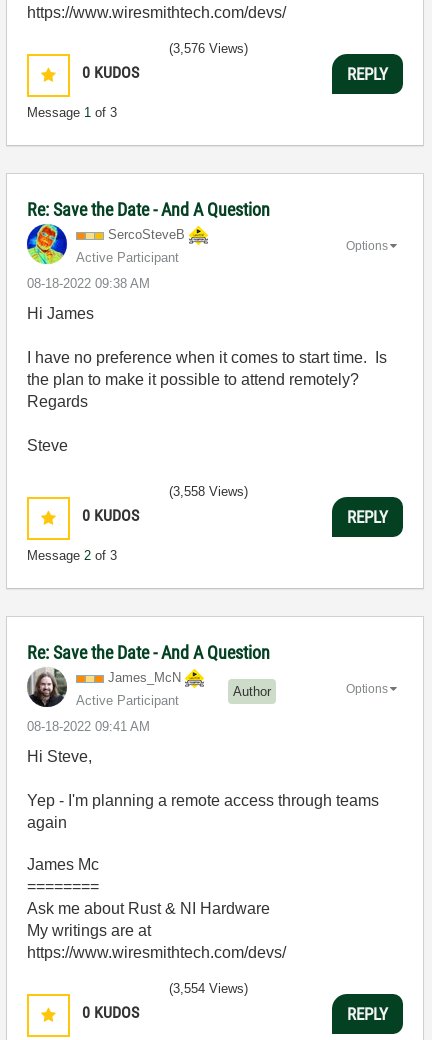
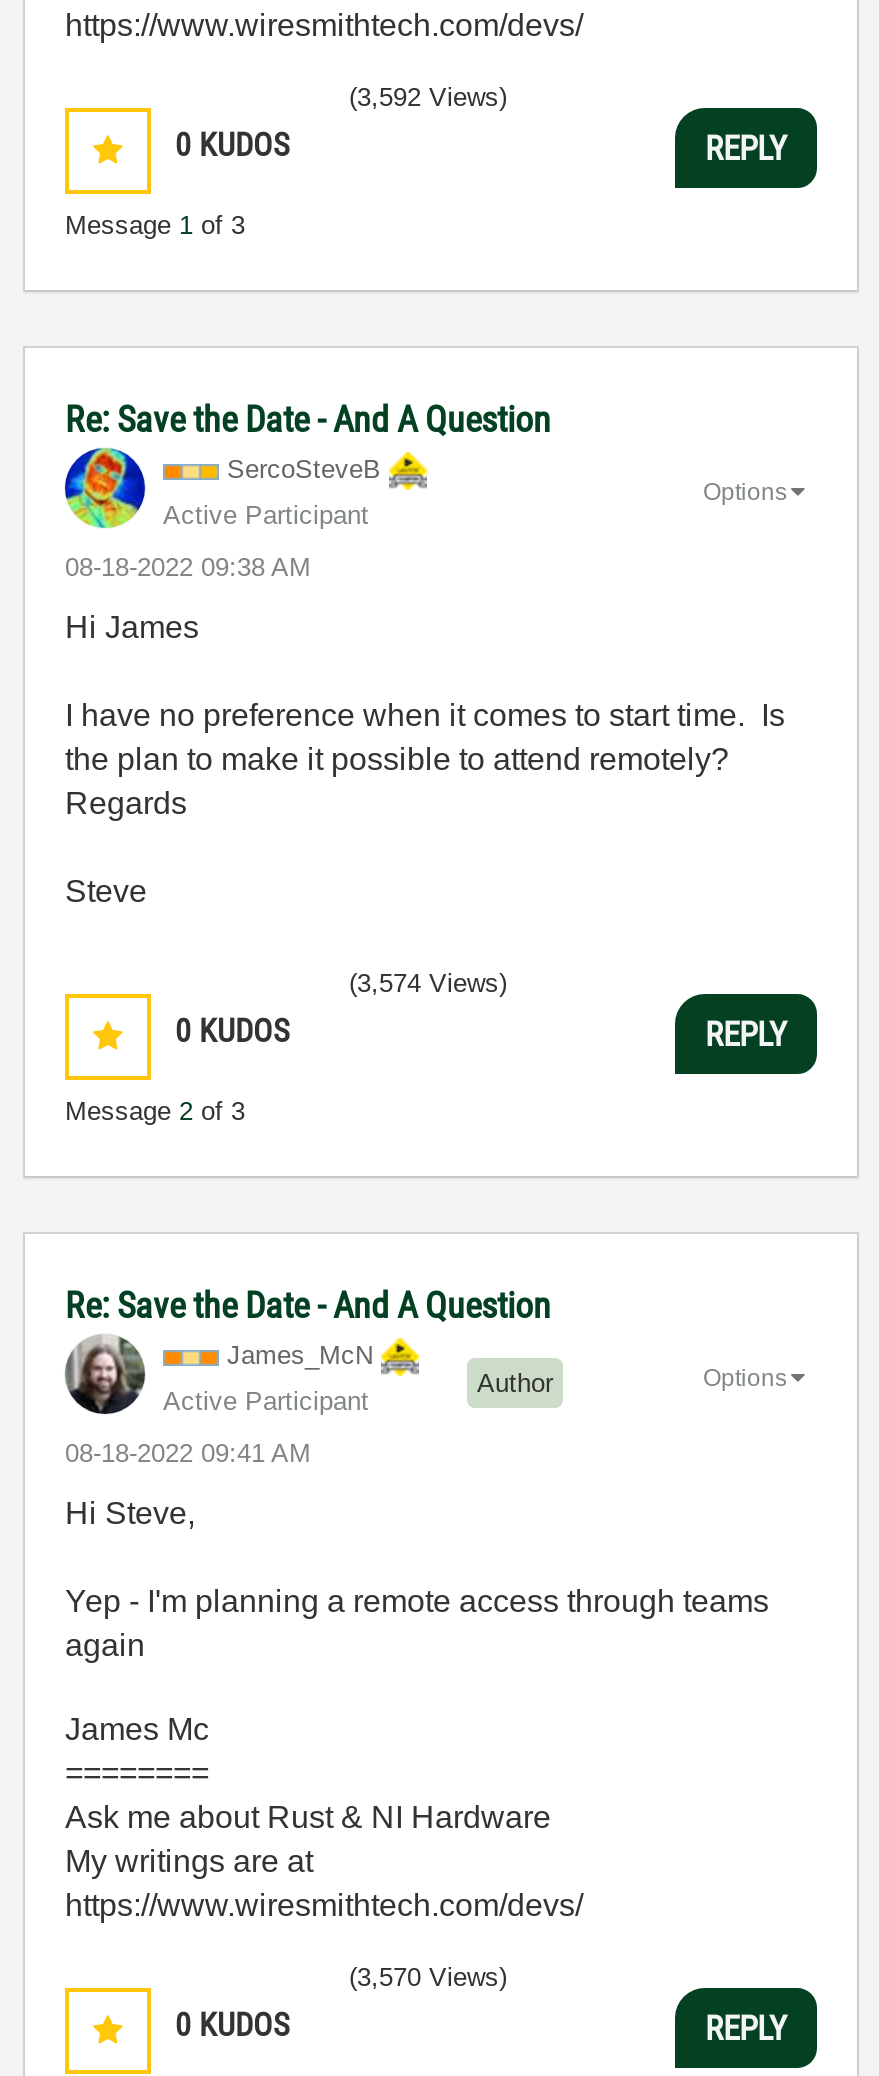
[169,41,248,56] (3,576 Views) -> [349,82,507,112] (3,592 Views)
[169,484,248,499] (3,558 Views) -> [349,968,507,998] (3,574 Views)
[169,981,248,996] (3,554 Views) -> [349,1962,507,1992] (3,570 Views)

